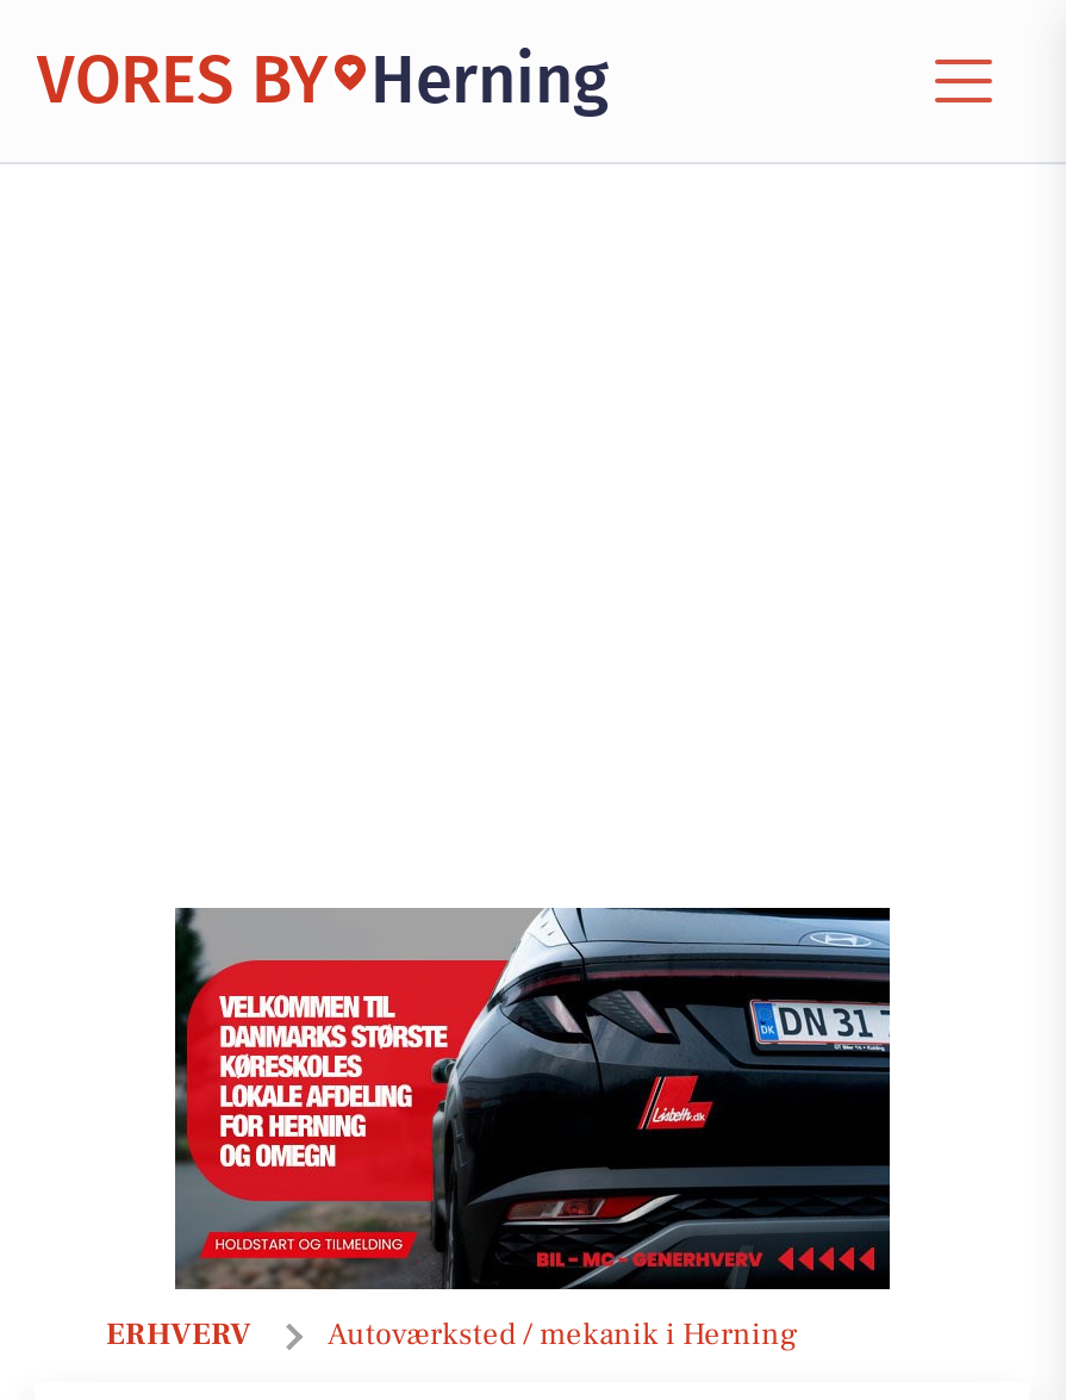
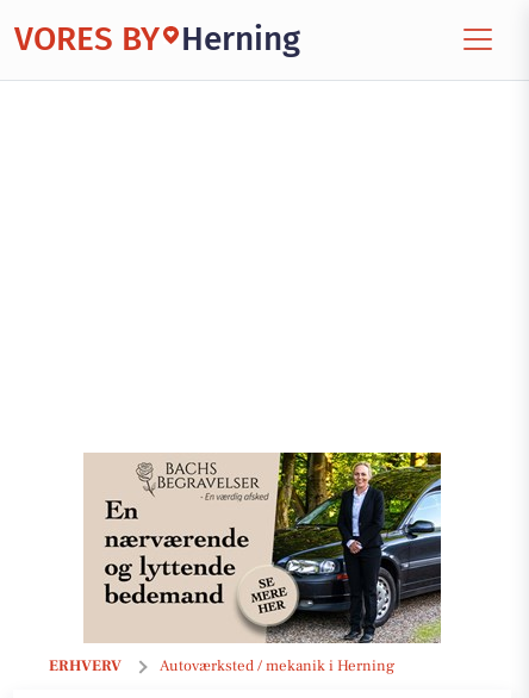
[173,906,892,1292] [image] -> [83,451,442,644] [image]

